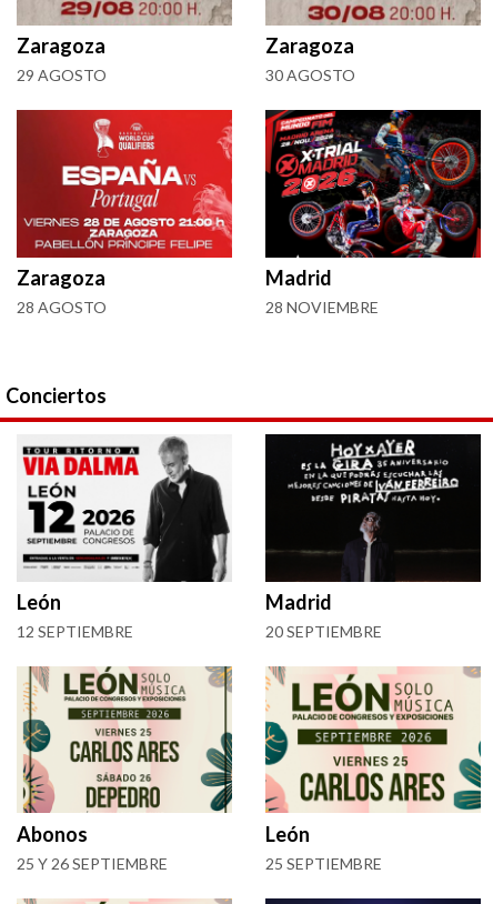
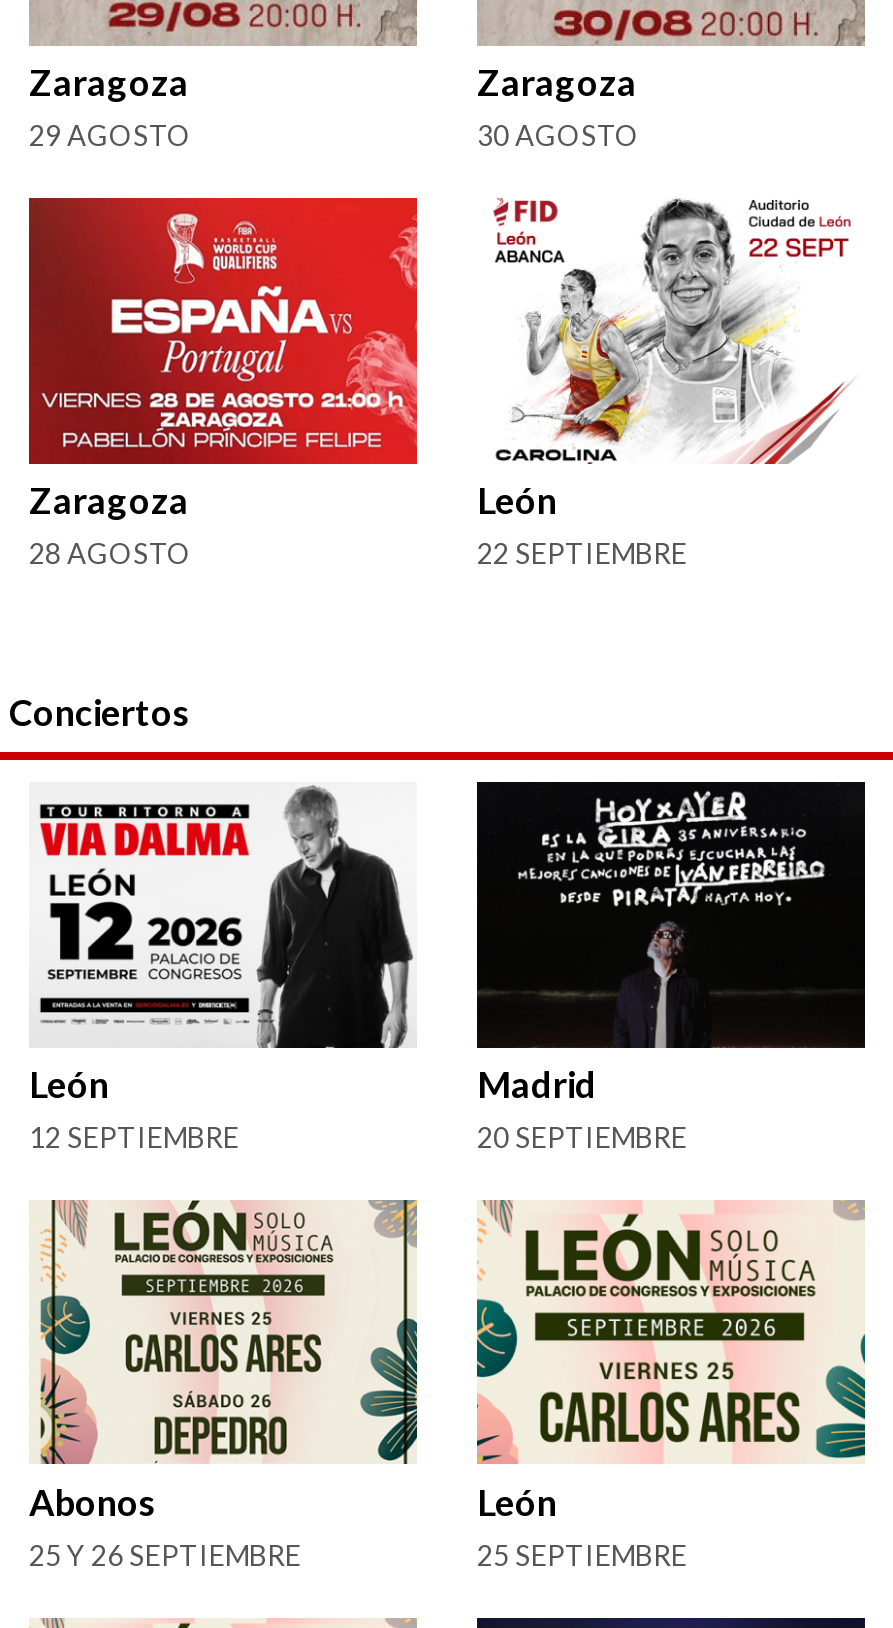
[264,109,482,317] [image] | Madrid | 28 NOVIEMBRE -> [477,198,865,570] [image] | León | 22 SEPTIEMBRE

